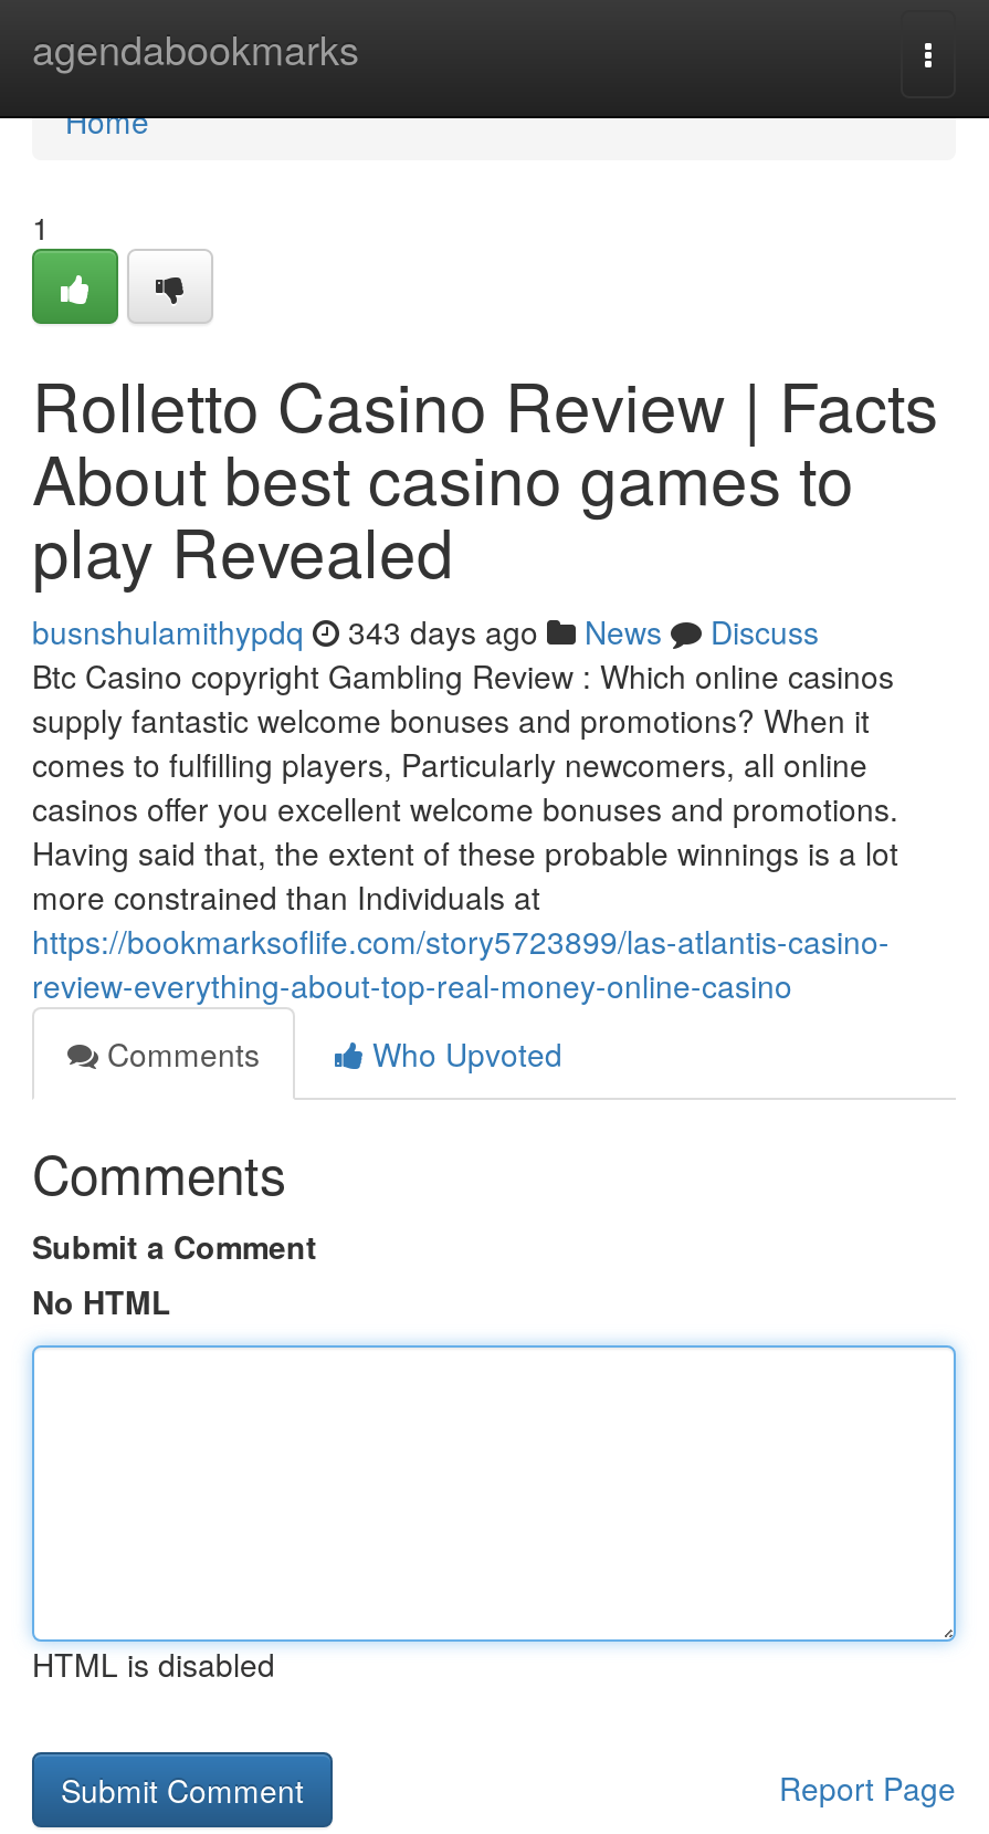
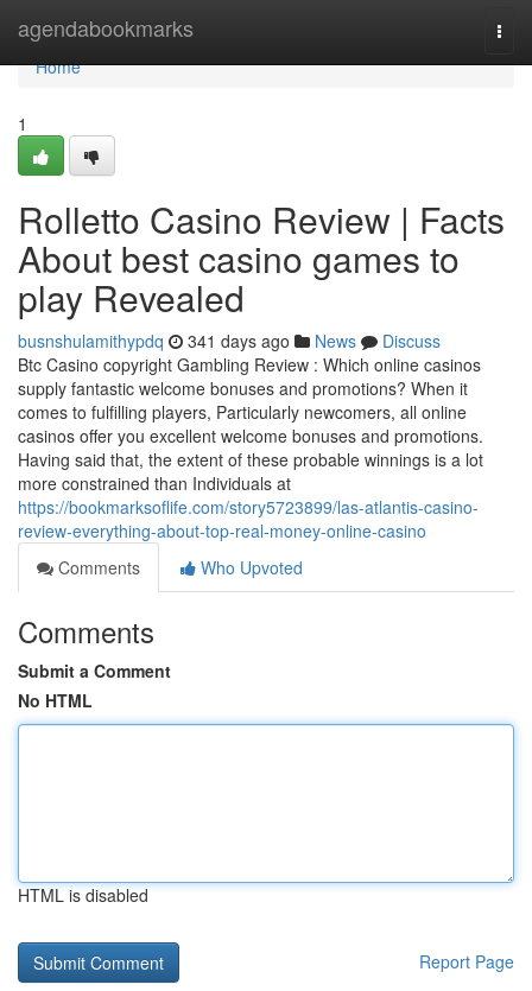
[32,609,819,653] busnshulamithypdq 343 days ago News Discuss -> [18,329,441,352] busnshulamithypdq 341 days ago News Discuss

